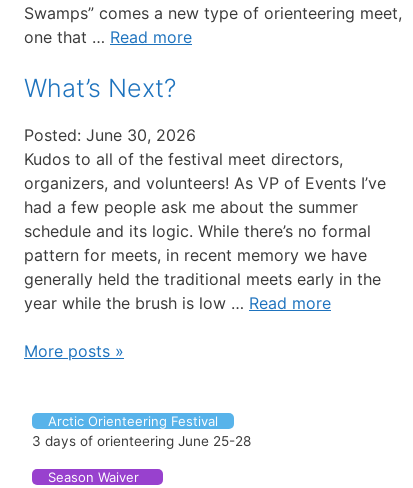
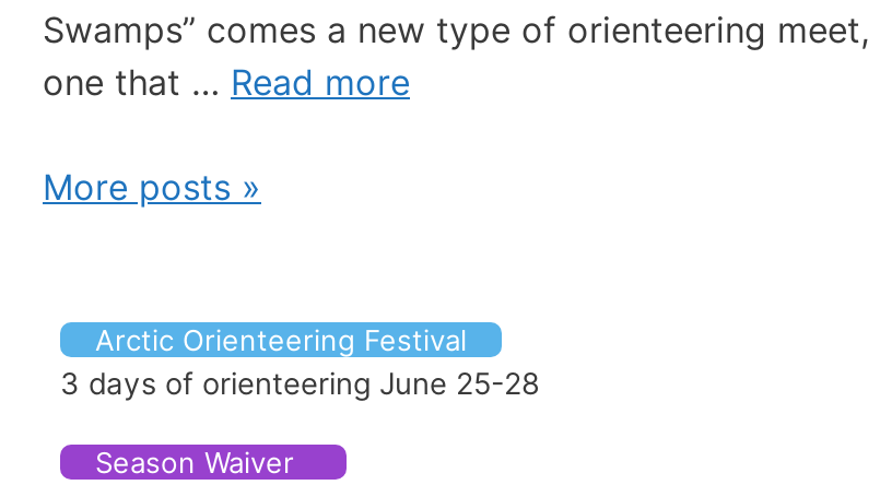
[24,73,386,313] What’s Next? | Posted: June 30, 2026 | Kudos to all of the festival meet directors, | organizers, and volunteers! As VP of Events I’ve | had a few people ask me about the summer | schedule and its logic. While there’s no formal | pattern for meets, in recent memory we have | generally held the traditional meets early in the | year while the brush is low … Read more -> none

